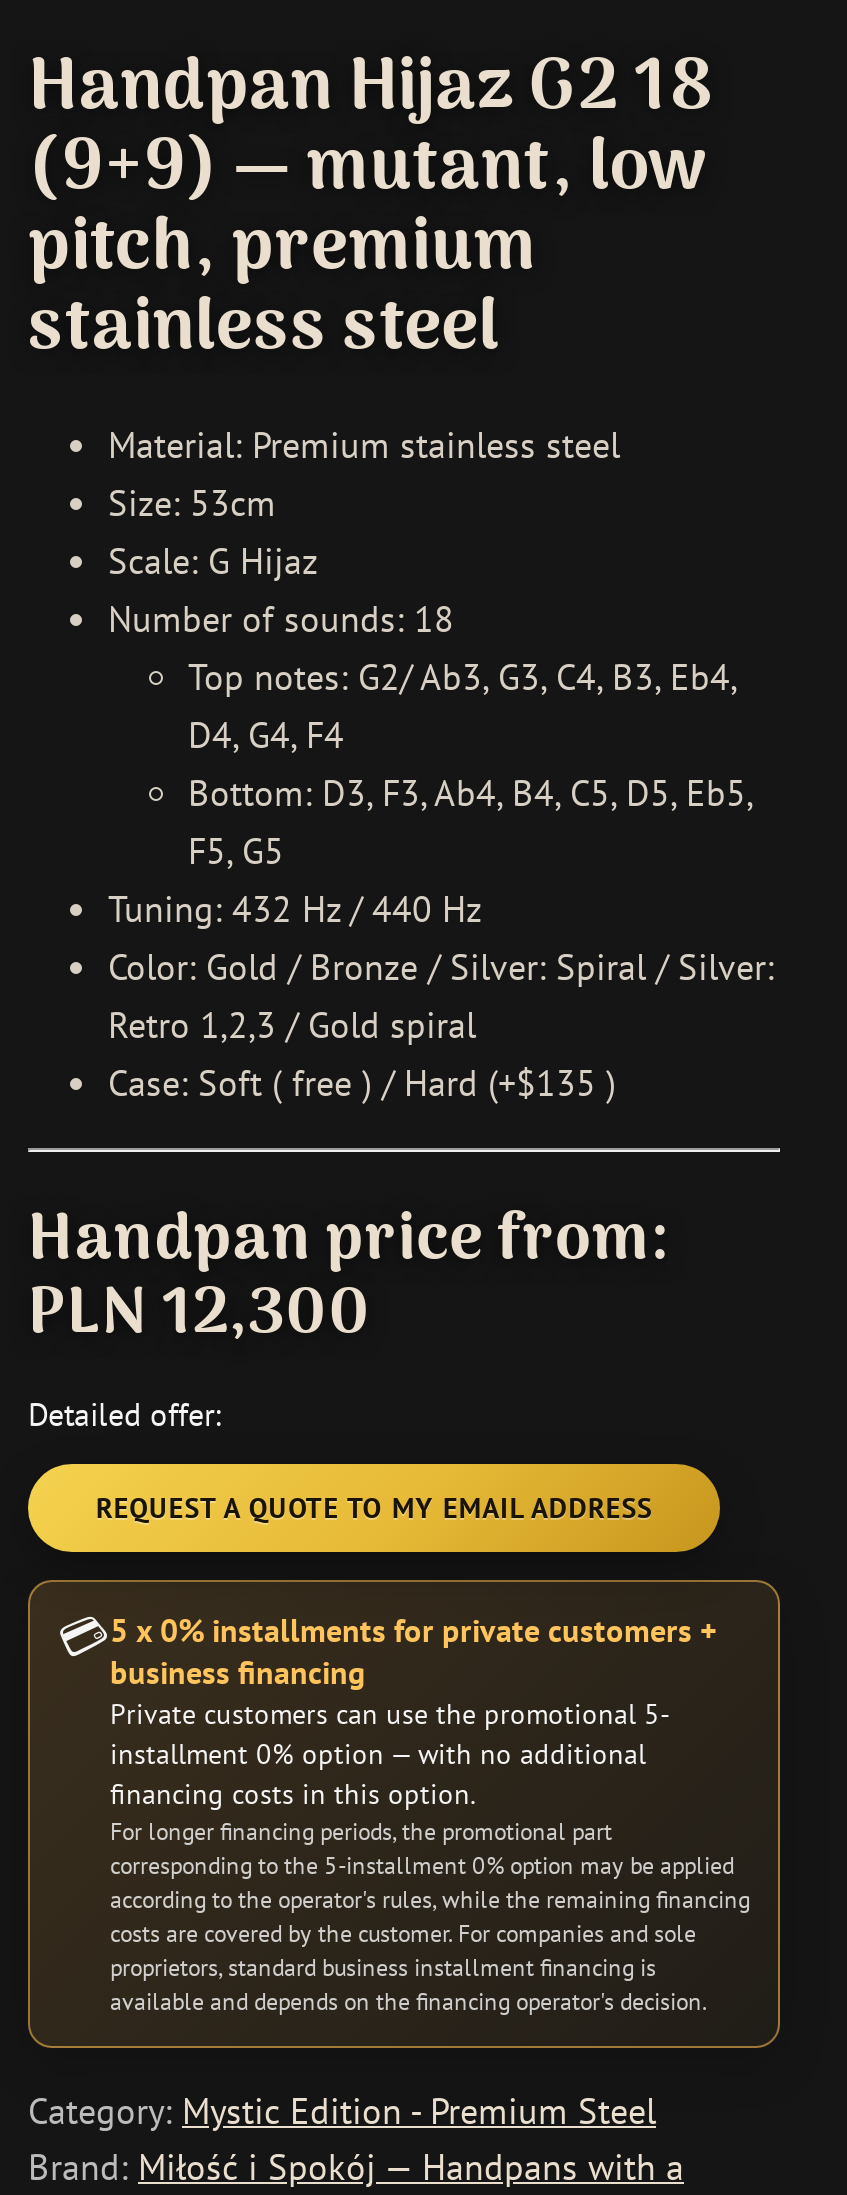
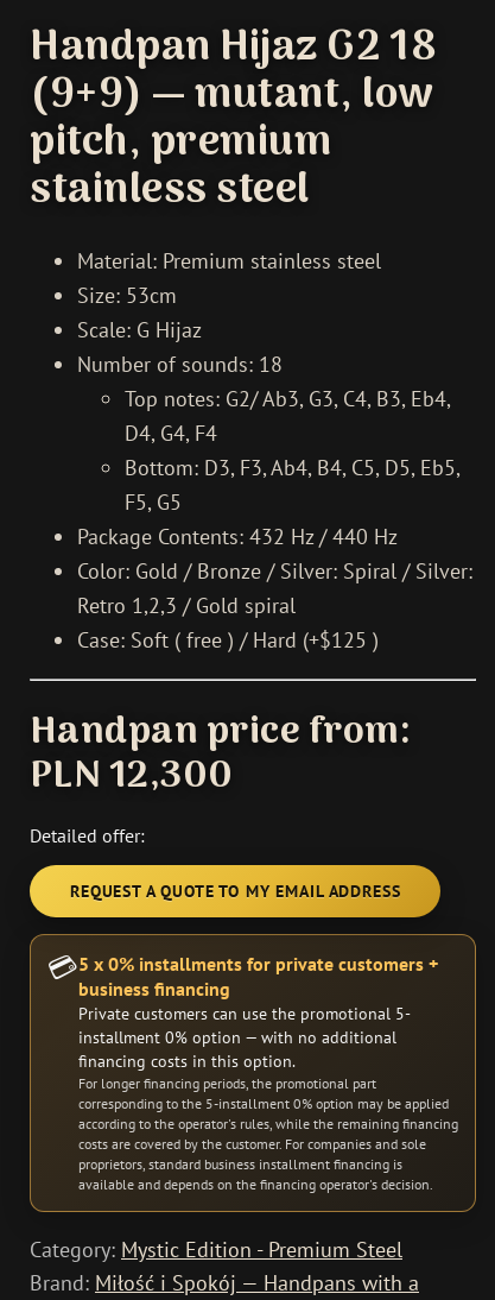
[108,886,482,932] Tuning: 432 Hz / 440 Hz -> [77,522,398,550] Package Contents: 432 Hz / 440 Hz
[108,1060,616,1106] Case: Soft ( free ) / Hard (+$135 ) -> [77,626,379,653] Case: Soft ( free ) / Hard (+$125 )

